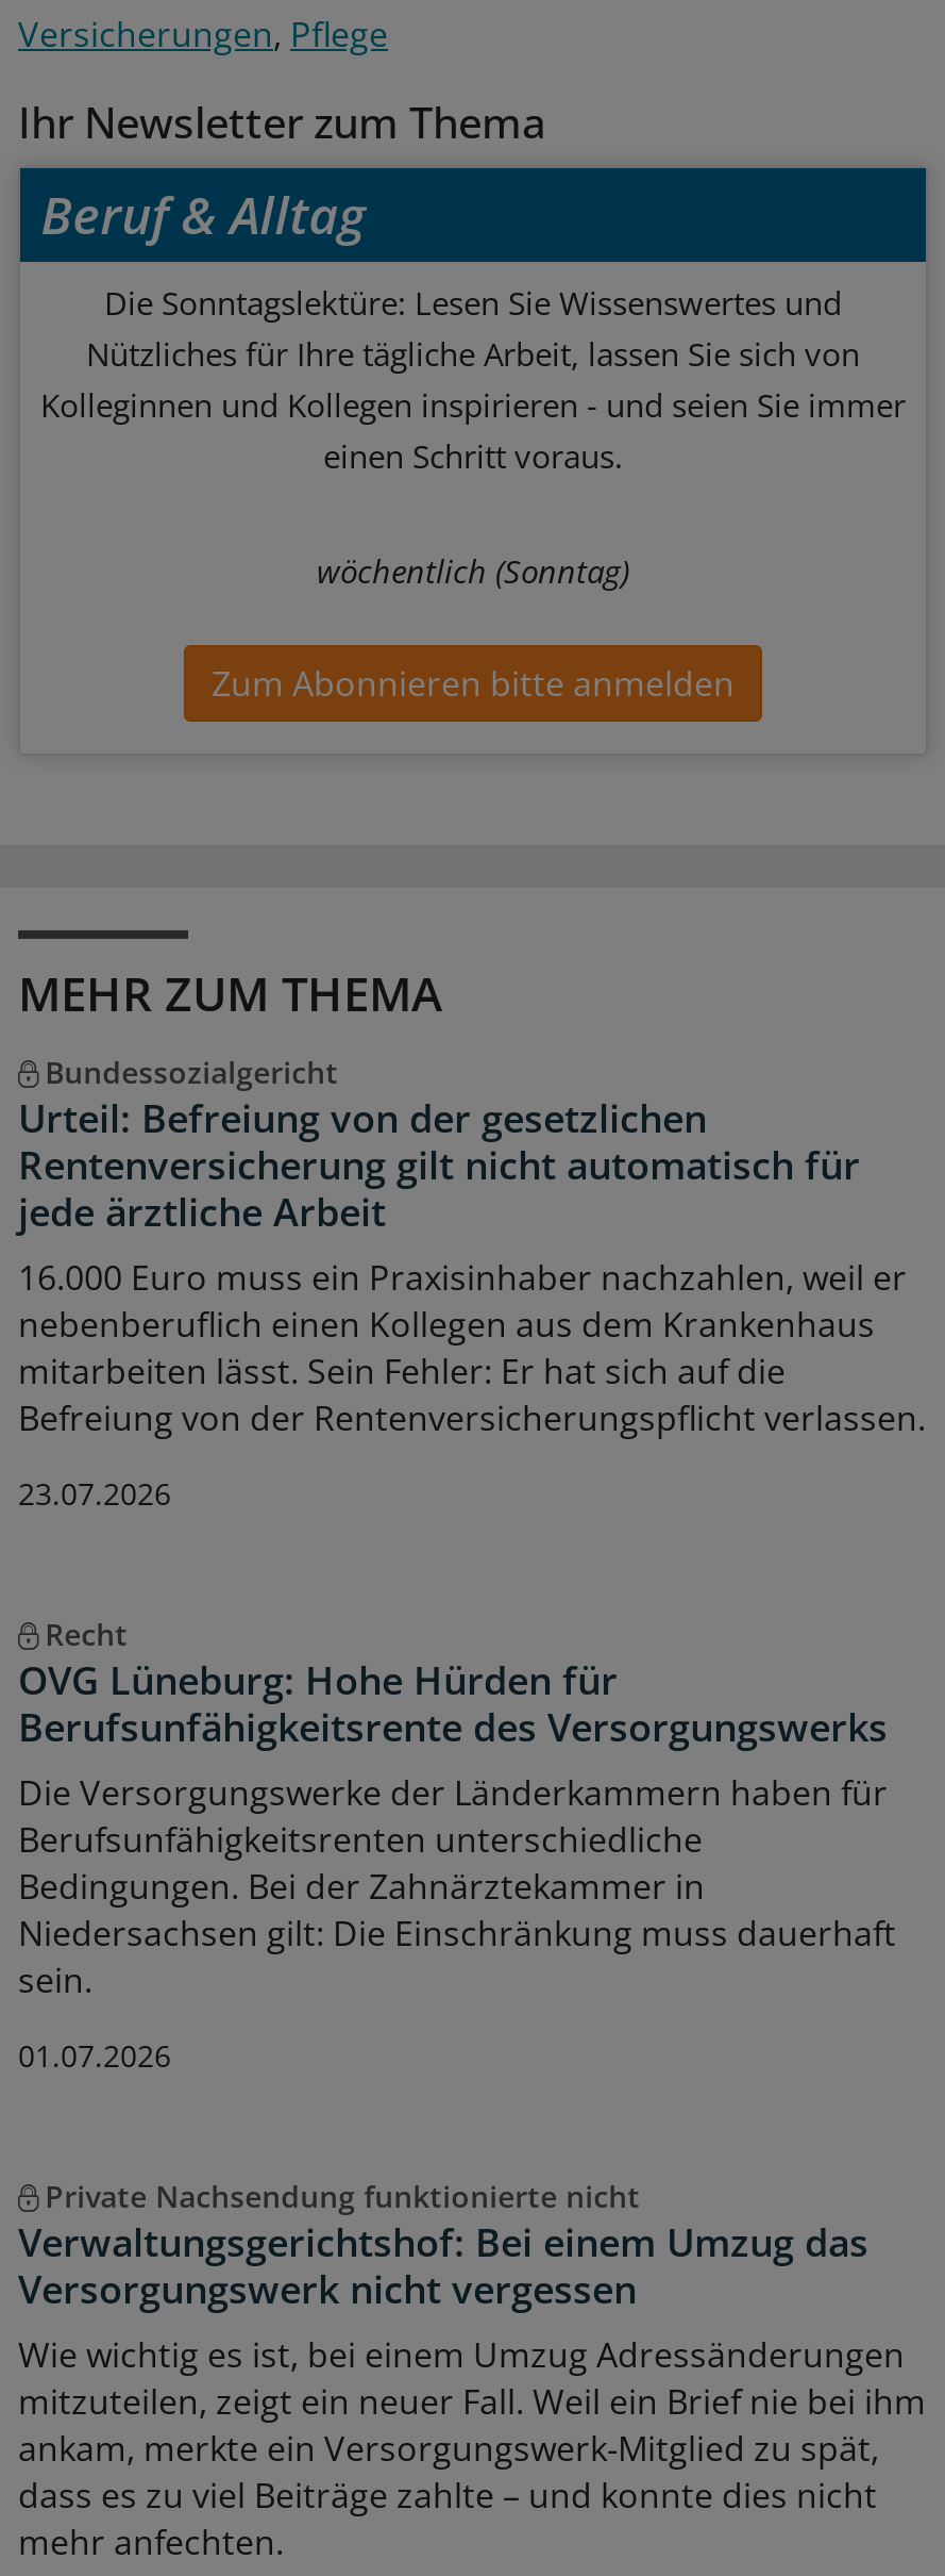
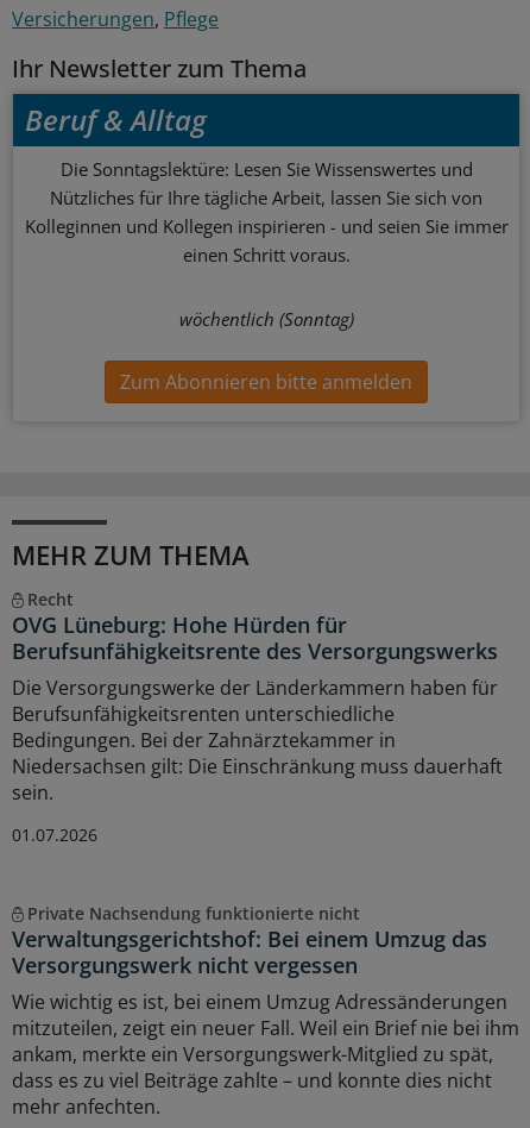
[18,1051,926,1513] Bundessozialgericht | Urteil: Befreiung von der gesetzlichen | Rentenversicherung gilt nicht automatisch für | jede ärztliche Arbeit | 16.000 Euro muss ein Praxisinhaber nachzahlen, weil er | nebenberuflich einen Kollegen aus dem Krankenhaus | mitarbeiten lässt. Sein Fehler: Er hat sich auf die | Befreiung von der Rentenversicherungspflicht verlassen. | 23.07.2026 -> none

